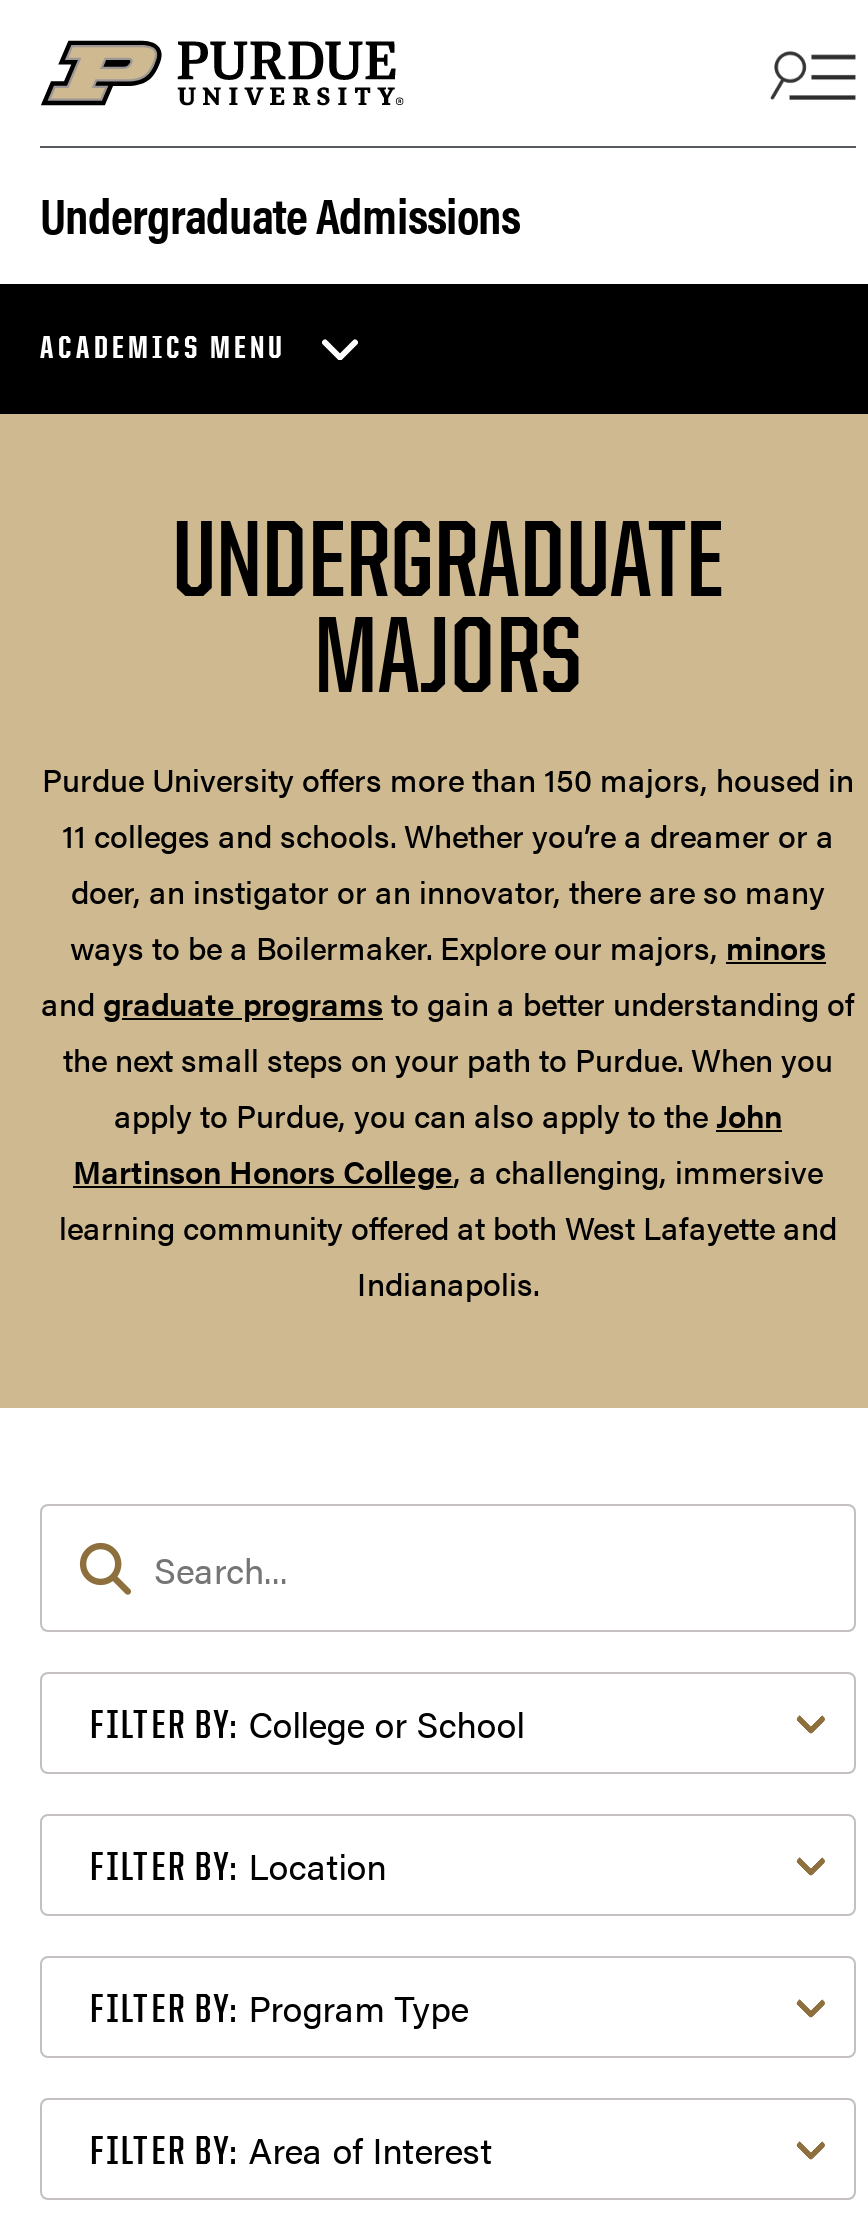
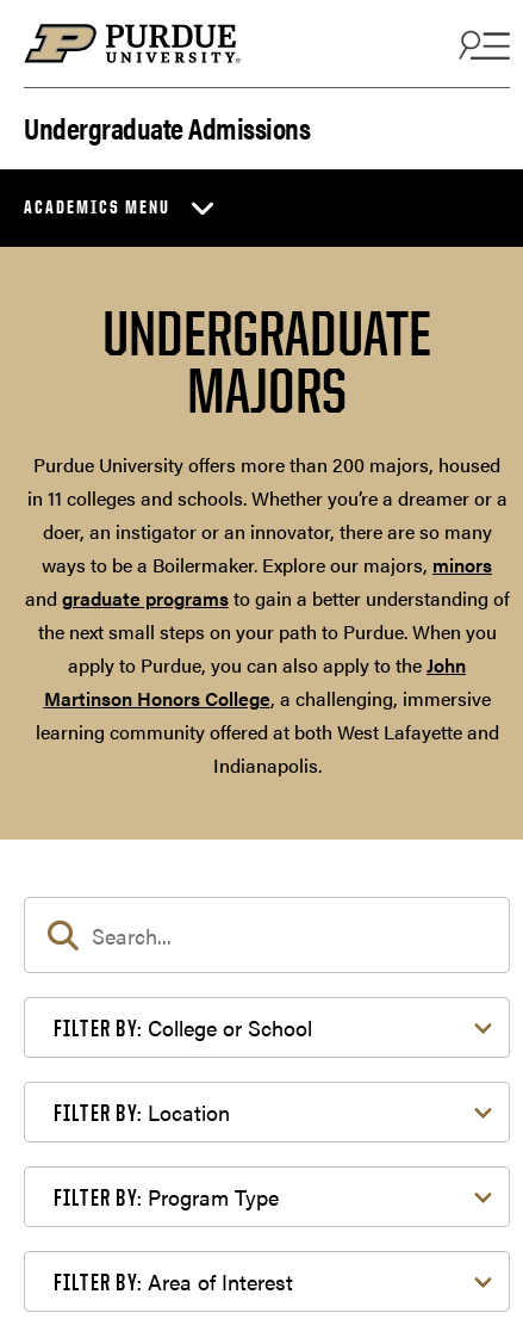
[42,756,854,858] Purdue University offers more than 150 majors, housed in | 11 colleges and schools. Whether you’re a dreamer or a -> [27,451,507,512] Purdue University offers more than 200 majors, housed | in 11 colleges and schools. Whether you’re a dreamer or a

